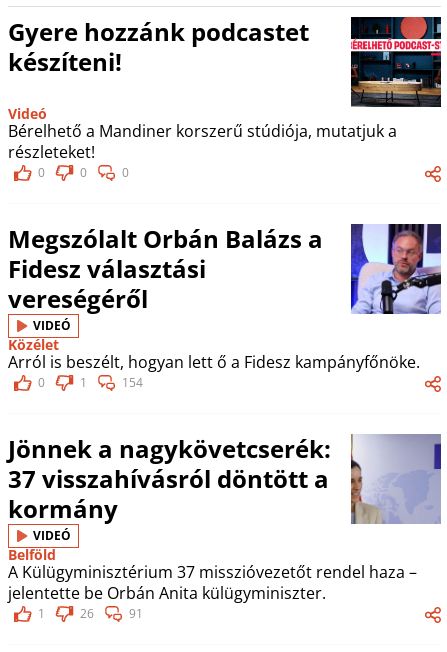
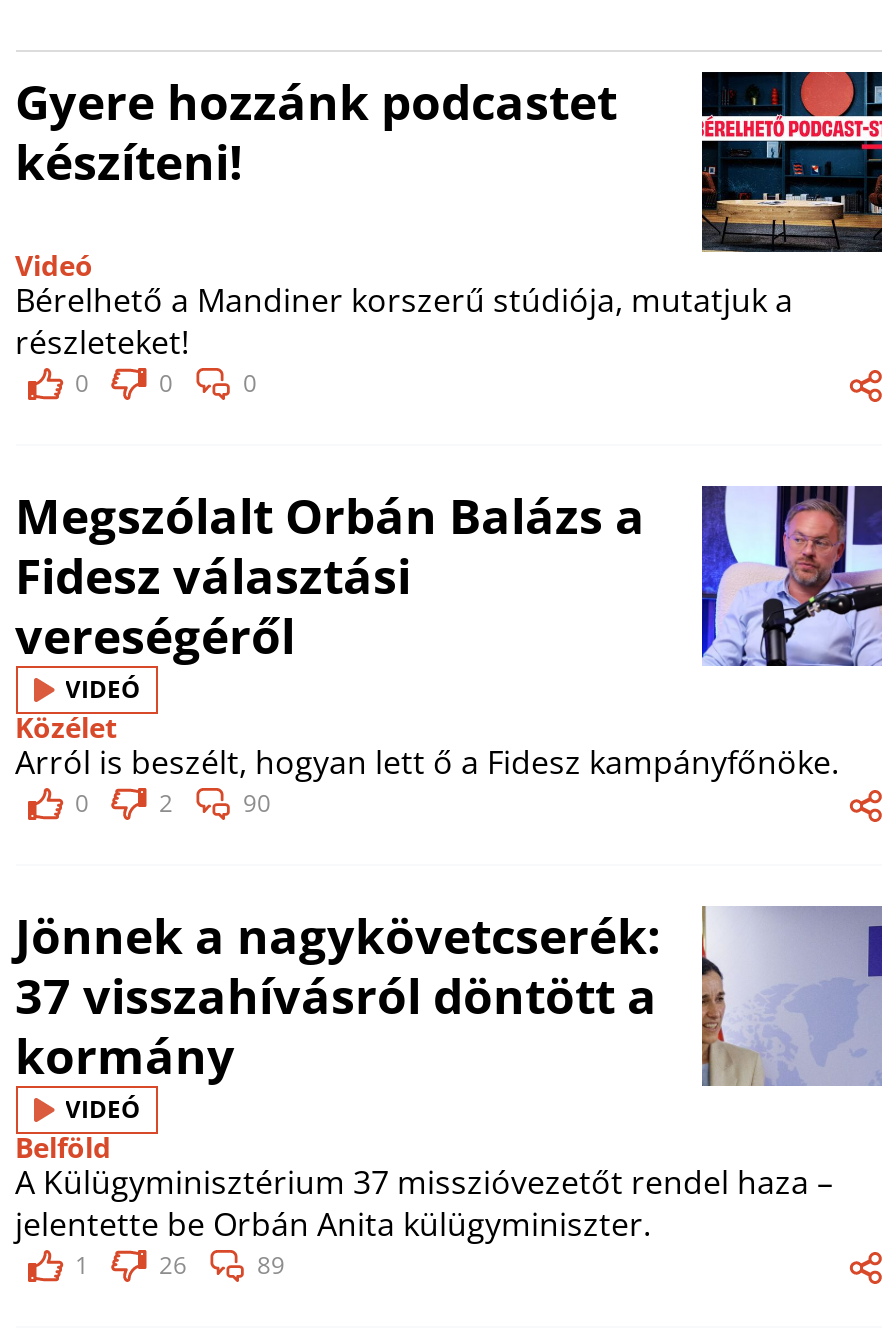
[79,374,86,391] 1 -> [159,785,173,819] 2
[121,374,142,391] 154 -> [243,785,271,819] 90
[128,605,142,622] 91 -> [257,1247,285,1281] 89

